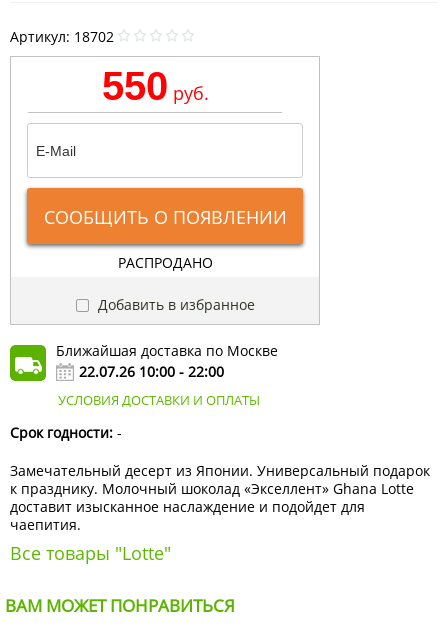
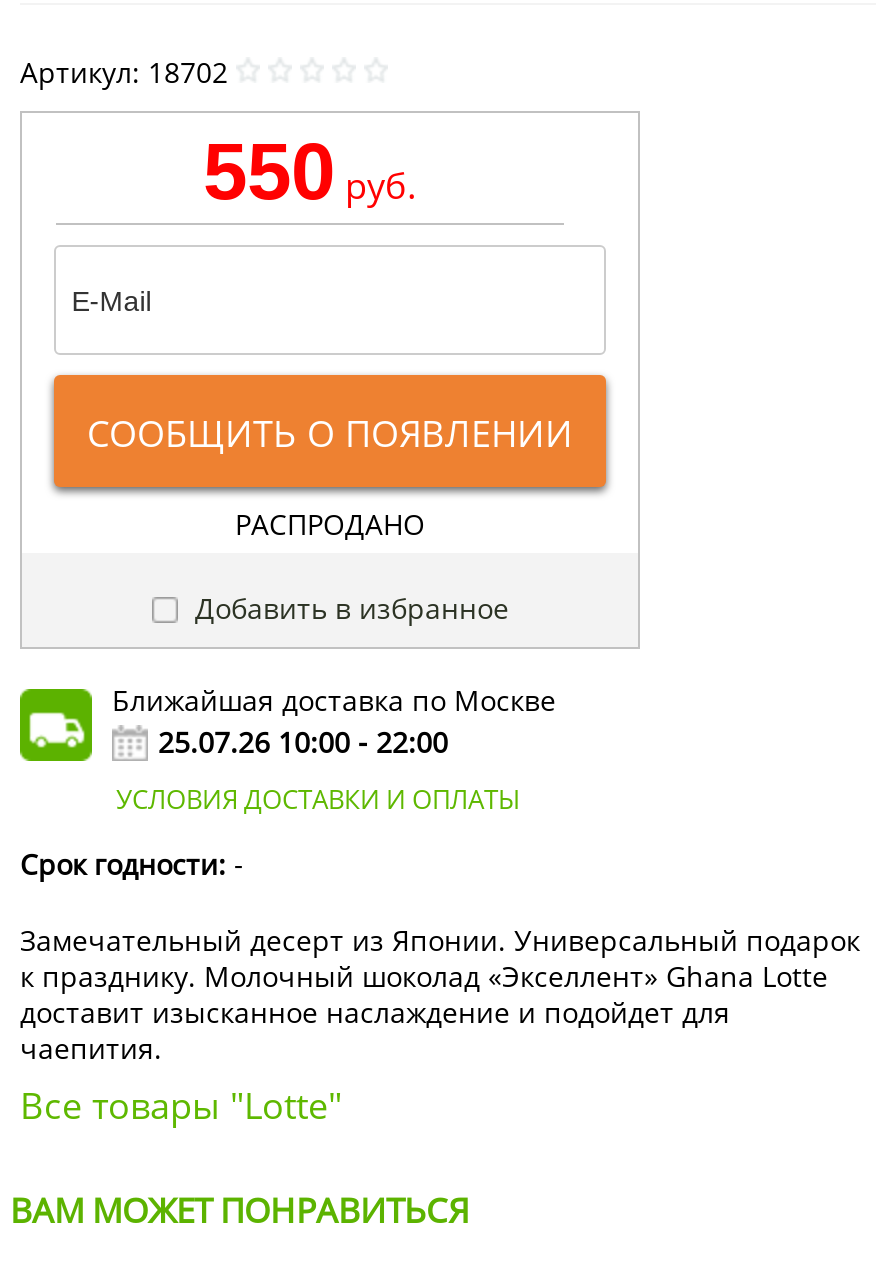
[79,362,224,381] 22.07.26 10:00 - 22:00 -> [158,724,448,762] 25.07.26 10:00 - 22:00

